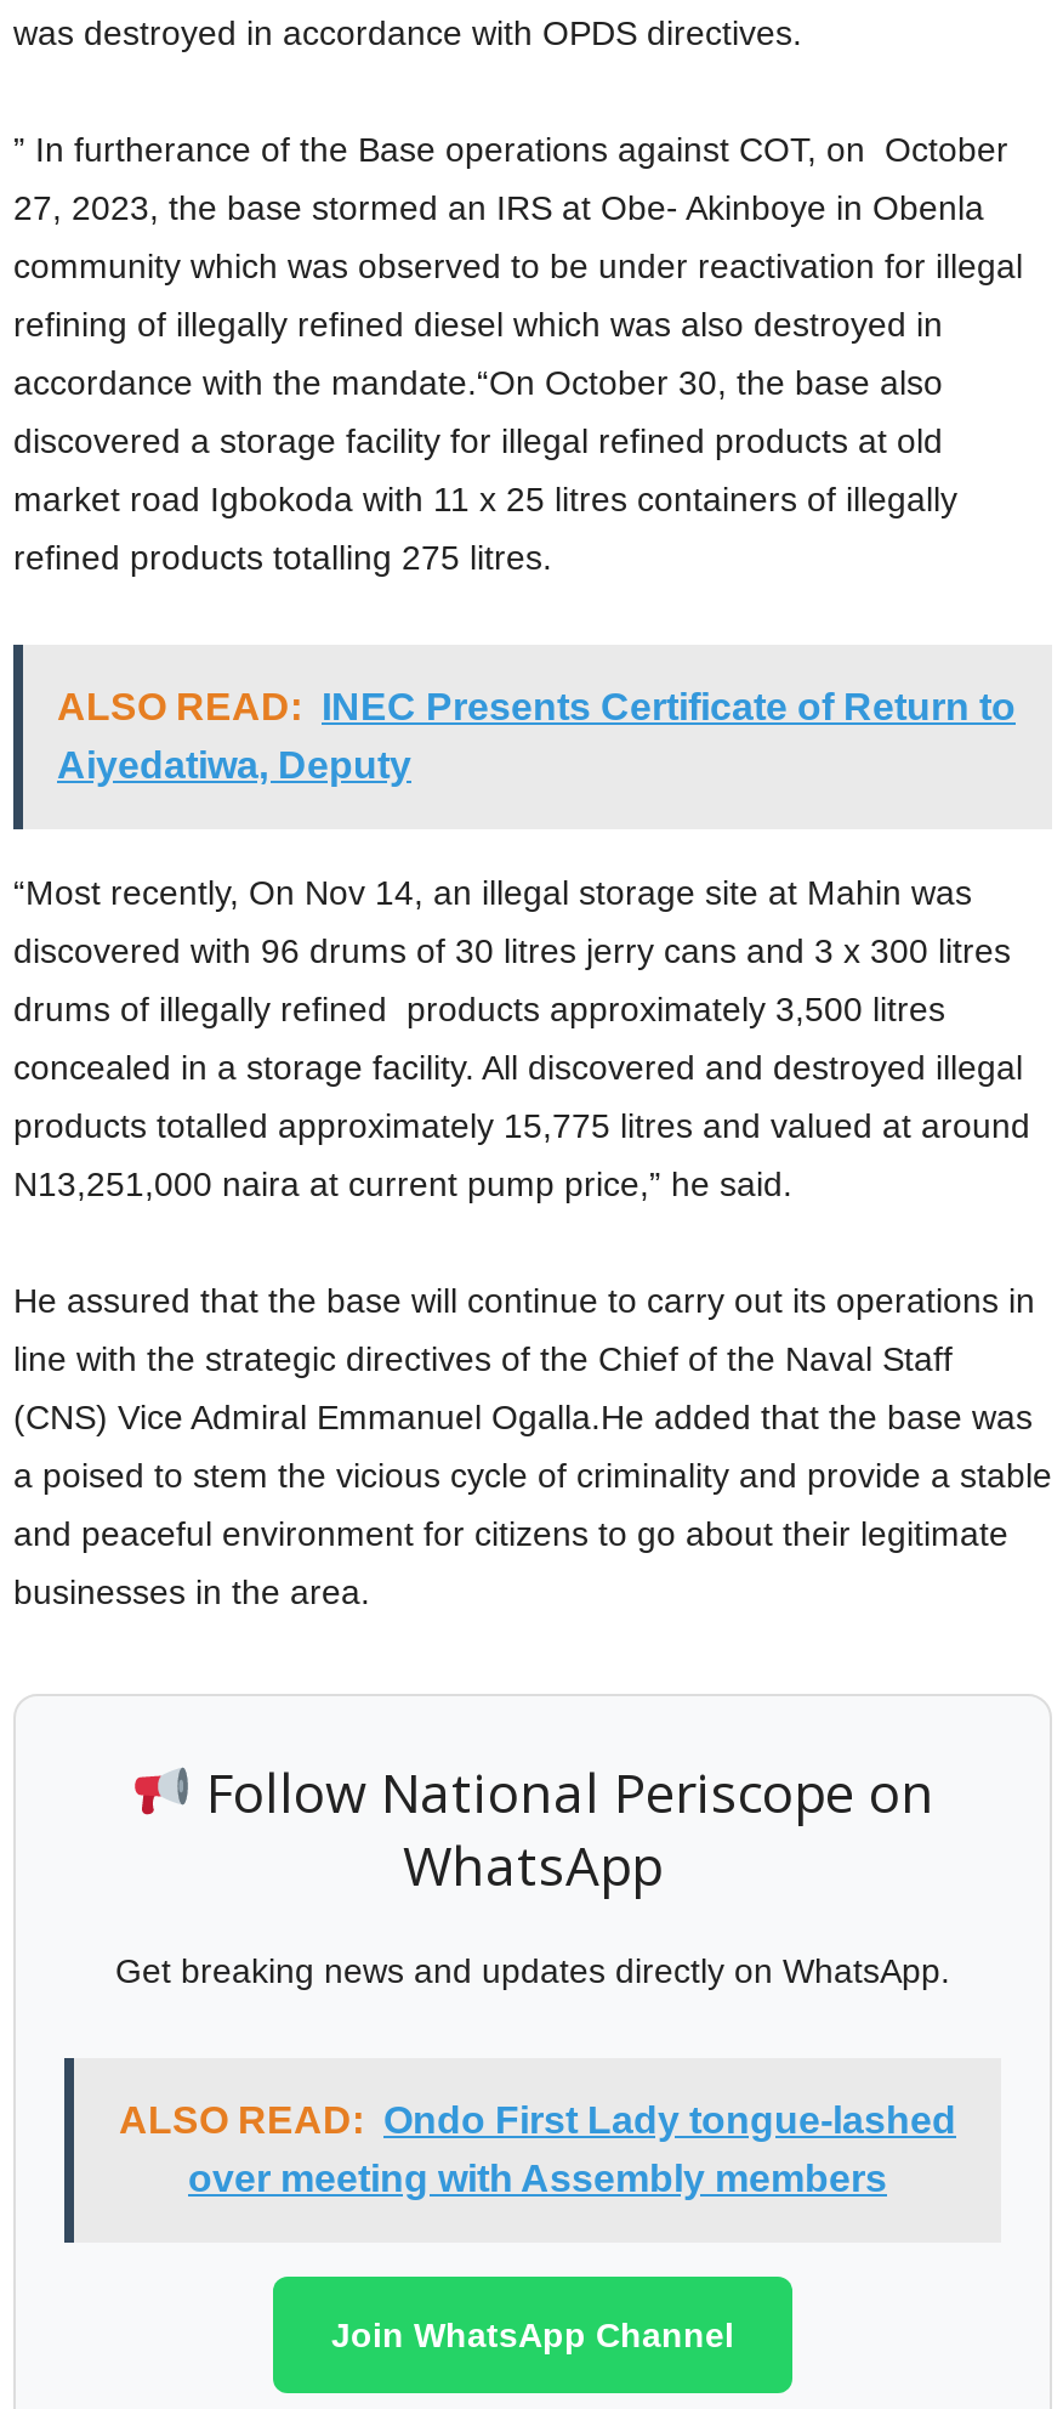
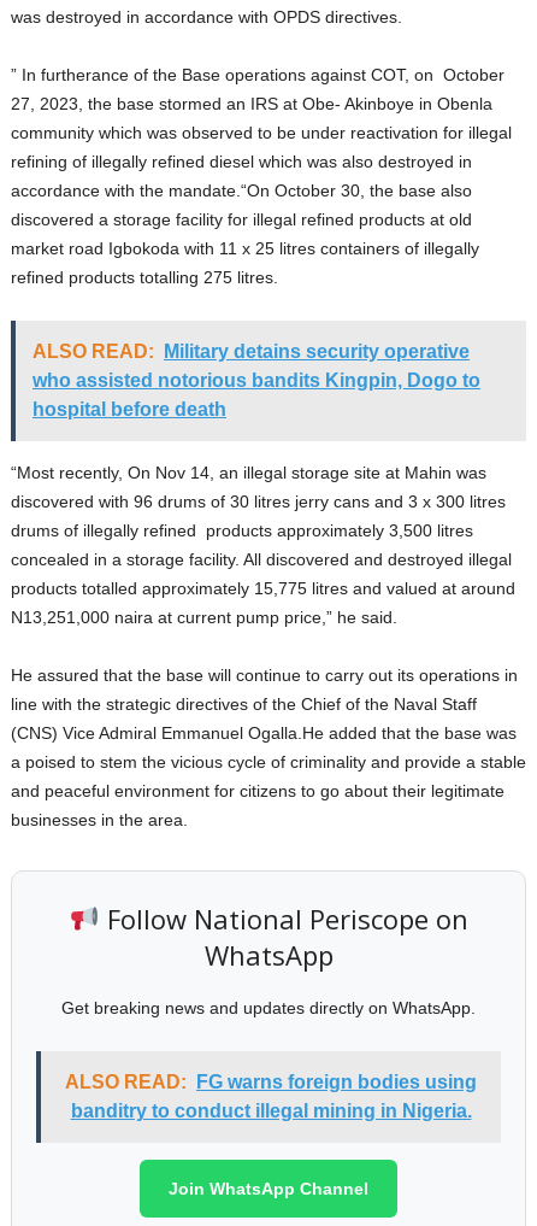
[57,686,1016,785] ALSO READ: INEC Presents Certificate of Return to | Aiyedatiwa, Deputy -> [33,341,480,419] ALSO READ: Military detains security operative | who assisted notorious bandits Kingpin, Dogo to | hospital before death
[119,2099,956,2198] ALSO READ: Ondo First Lady tongue-lashed | over meeting with Assembly members -> [65,1071,477,1121] ALSO READ: FG warns foreign bodies using | banditry to conduct illegal mining in Nigeria.

